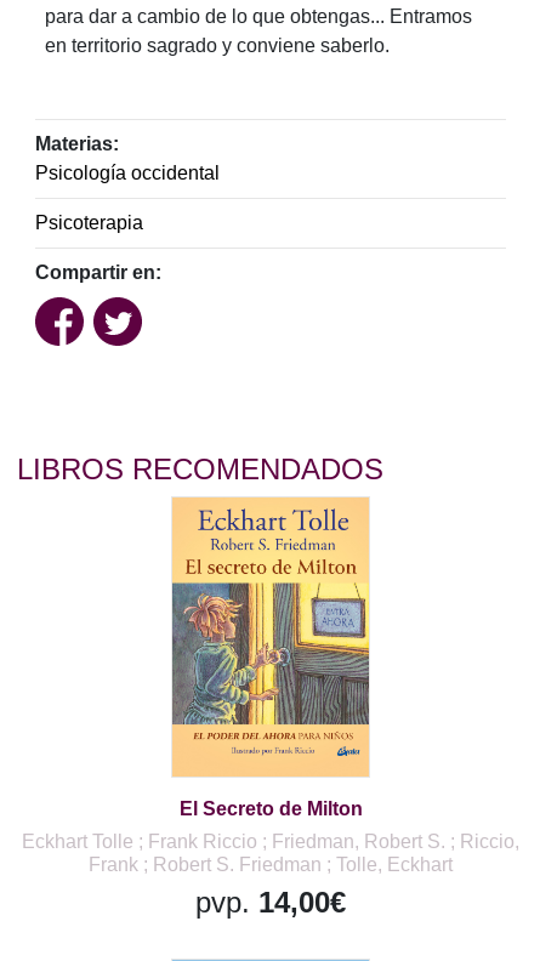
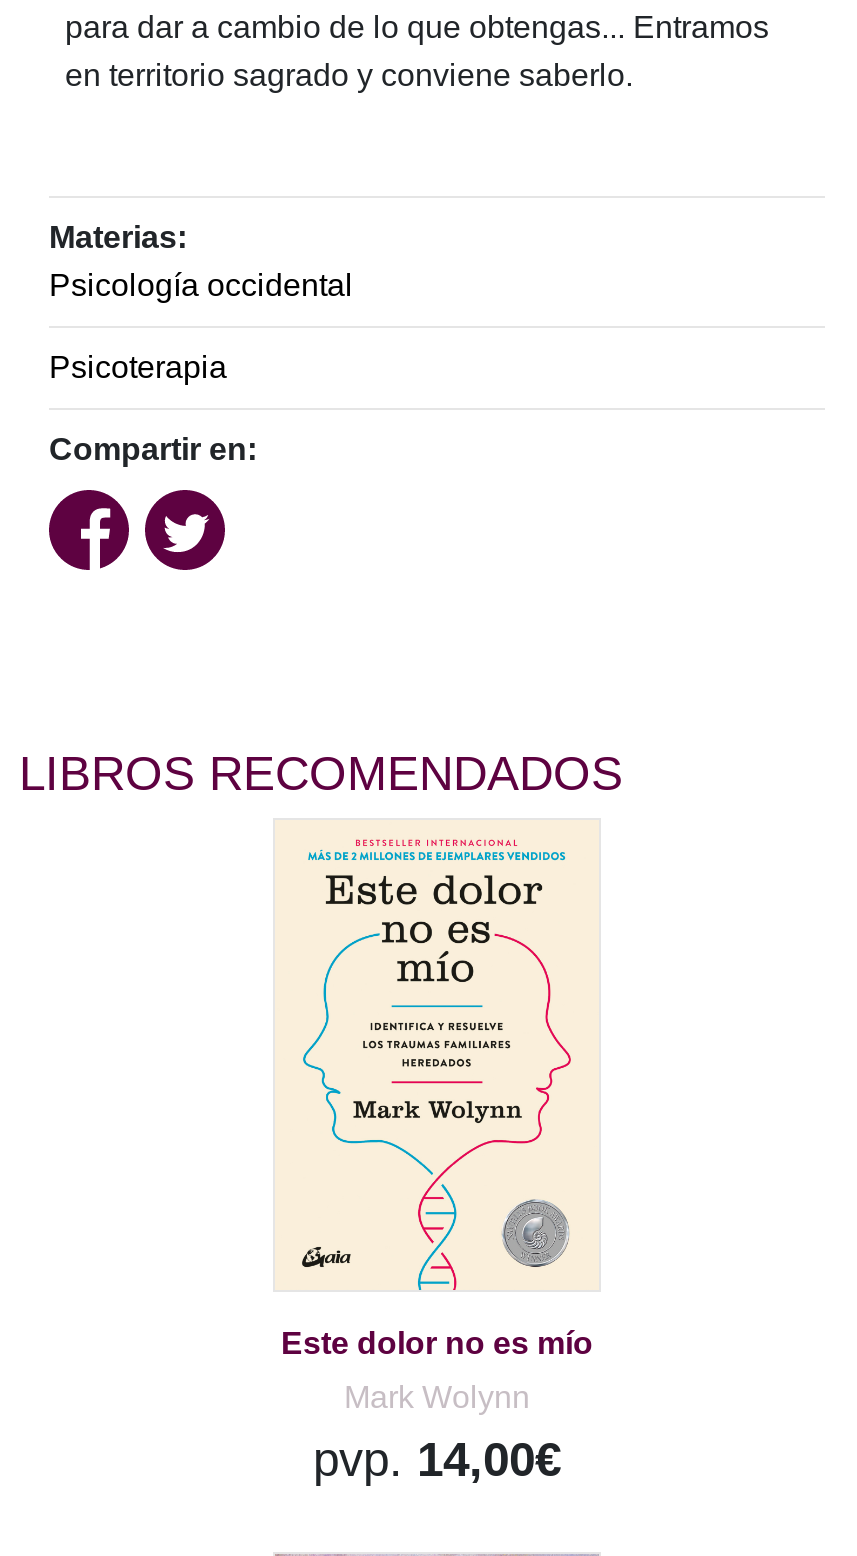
[171,497,370,819] [image] | El Secreto de Milton -> [275,822,599,1360] [image] | Este dolor no es mío
[22,831,519,874] Eckhart Tolle ; Frank Riccio ; Friedman, Robert S. ; Riccio, | Frank ; Robert S. Friedman ; Tolle, Eckhart -> [344,1380,530,1414] Mark Wolynn

